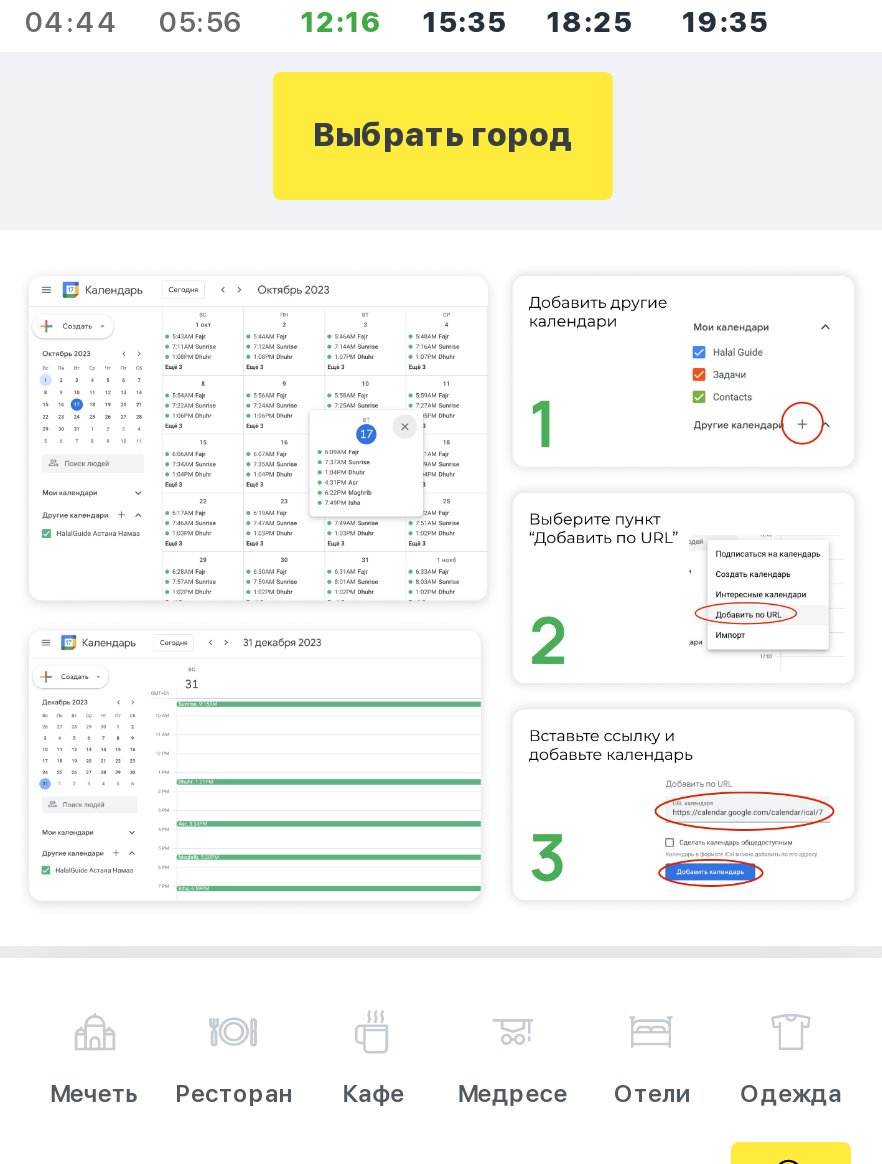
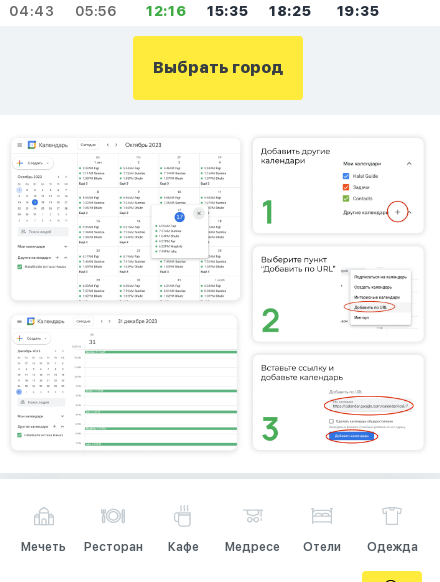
[25,6,768,38] 04:44 05:56 12:16 15:35 18:25 19:35 -> [9,3,380,19] 04:43 05:56 12:16 15:35 18:25 19:35

